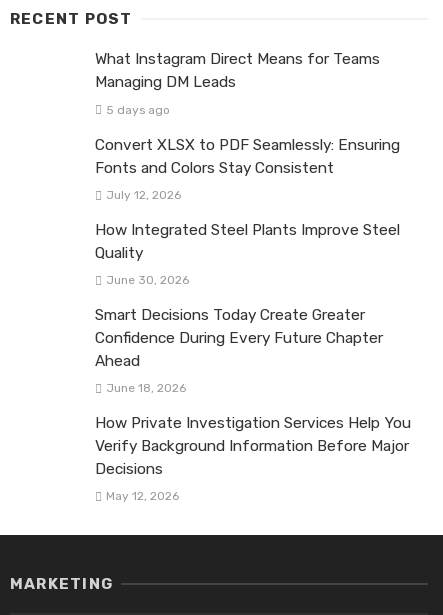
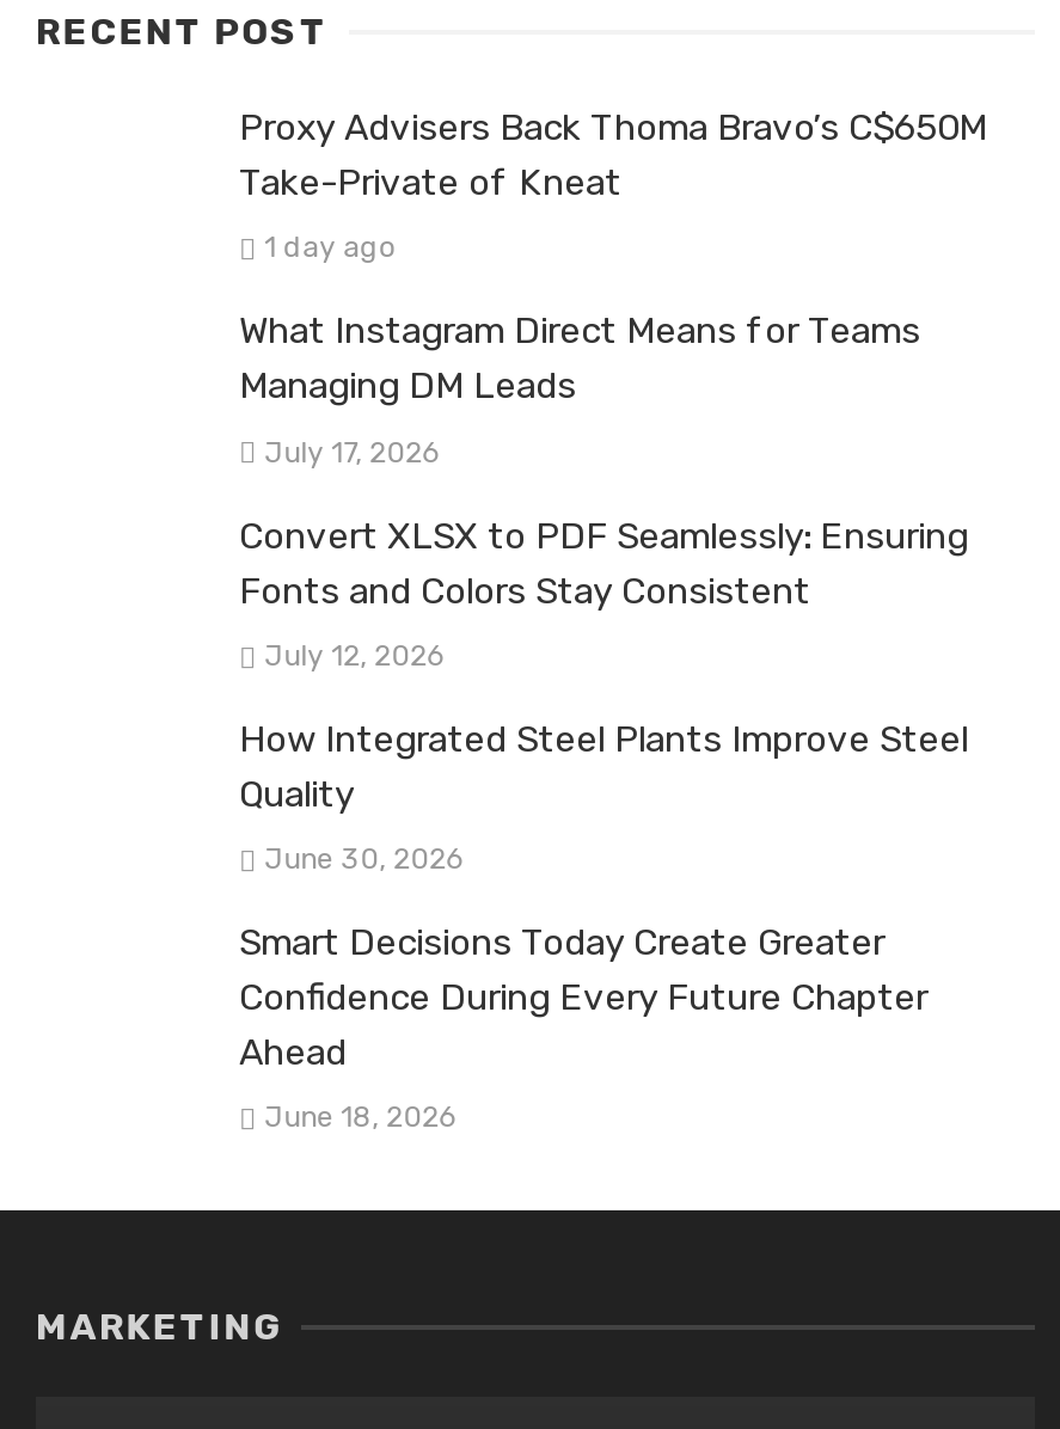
none -> [239,108,987,265] Proxy Advisers Back Thoma Bravo’s C$650M | Take-Private of Kneat | 1 day ago
moved [95,50,380,91] -> [239,311,920,409]: What Instagram Direct Means for Teams | Managing DM Leads
[106,103,170,117] 5 days ago -> [264,436,439,469] July 17, 2026
moved [95,136,400,395] -> [239,514,968,1134]: Convert XLSX to PDF Seamlessly: Ensuring | Fonts and Colors Stay Consistent | July 12, 2026 | ... | Ahead | June 18, 2026
[95,414,411,503] How Private Investigation Services Help You | Verify Background Information Before Major | Decisions | May 12, 2026 -> none

